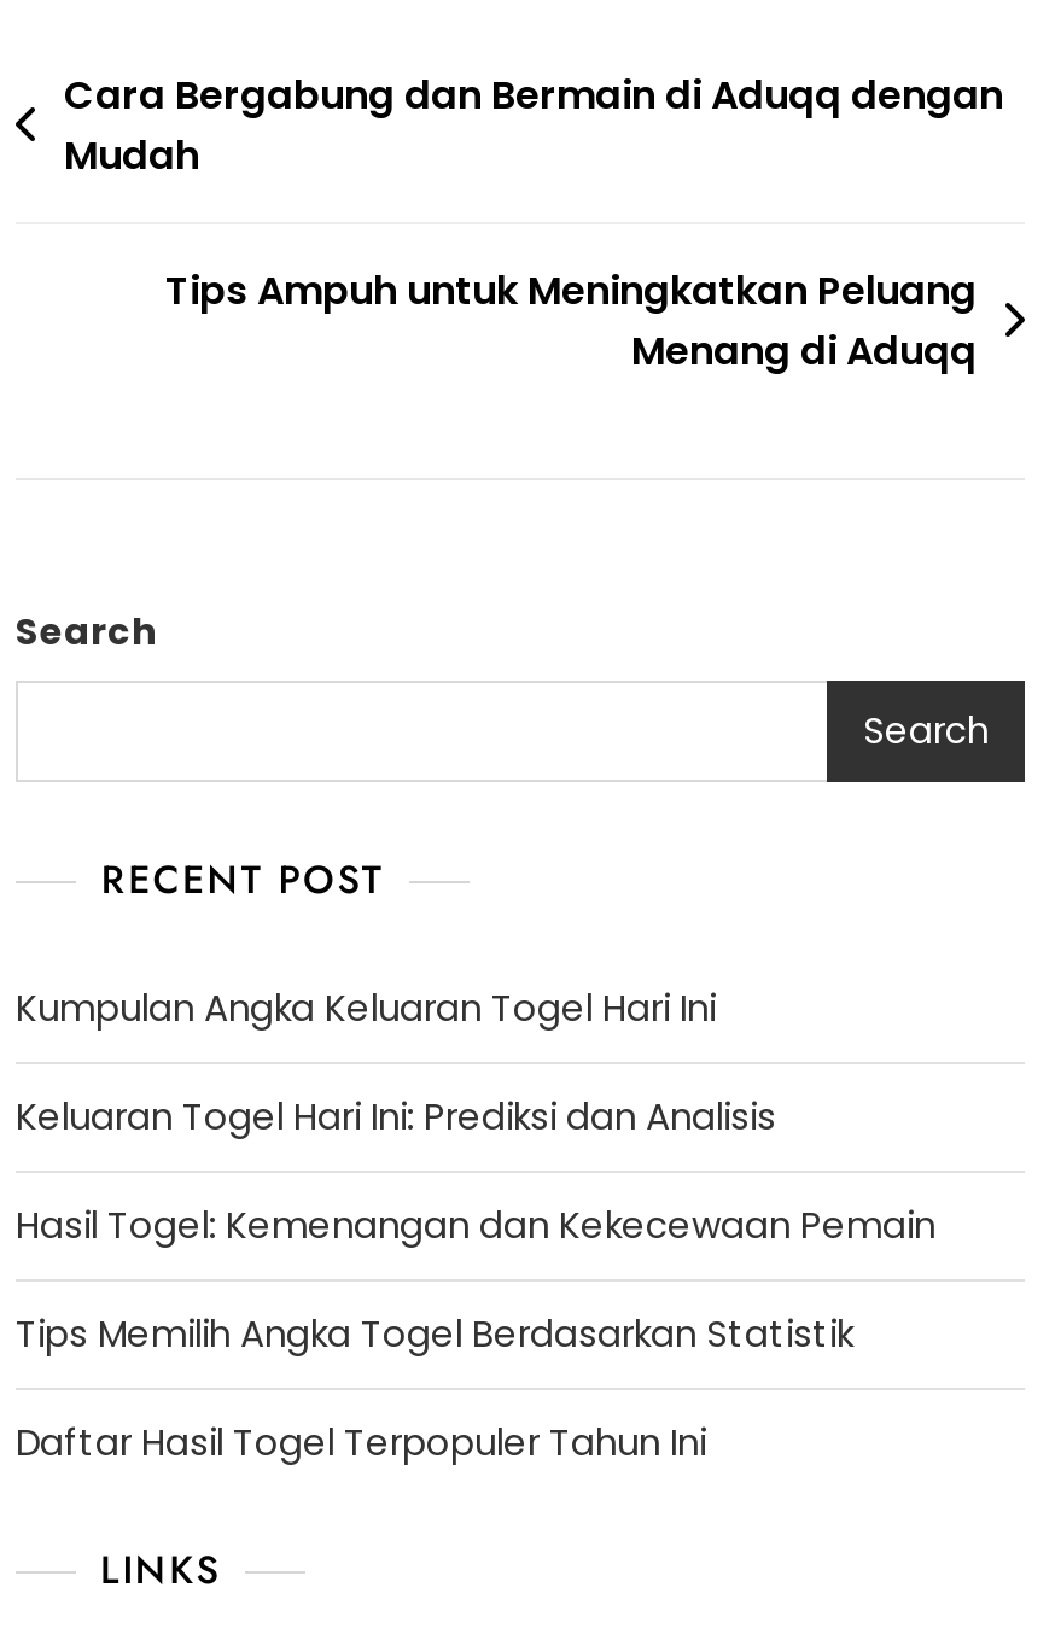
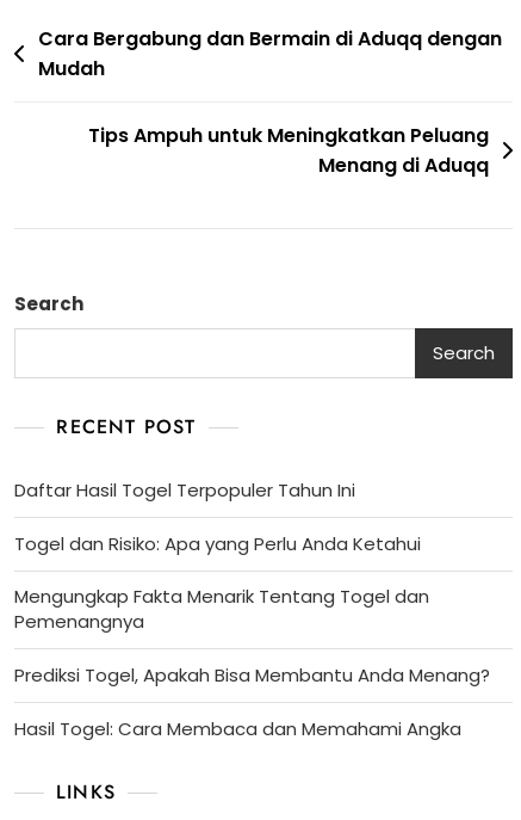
[16,982,935,1358] Kumpulan Angka Keluaran Togel Hari Ini | Keluaran Togel Hari Ini: Prediksi dan Analisis | Hasil Togel: Kemenangan dan Kekecewaan Pemain | Tips Memilih Angka Togel Berdasarkan Statistik -> none
moved [16,1416,706,1467] -> [14,477,355,502]: Daftar Hasil Togel Terpopuler Tahun Ini
none -> [14,531,490,741] Togel dan Risiko: Apa yang Perlu Anda Ketahui | Mengungkap Fakta Menarik Tentang Togel dan | Pemenangnya | Prediksi Togel, Apakah Bisa Membantu Anda Menang? | Hasil Togel: Cara Membaca dan Memahami Angka

